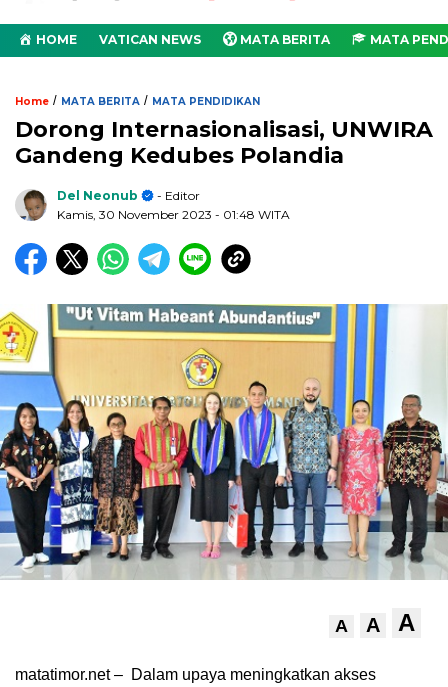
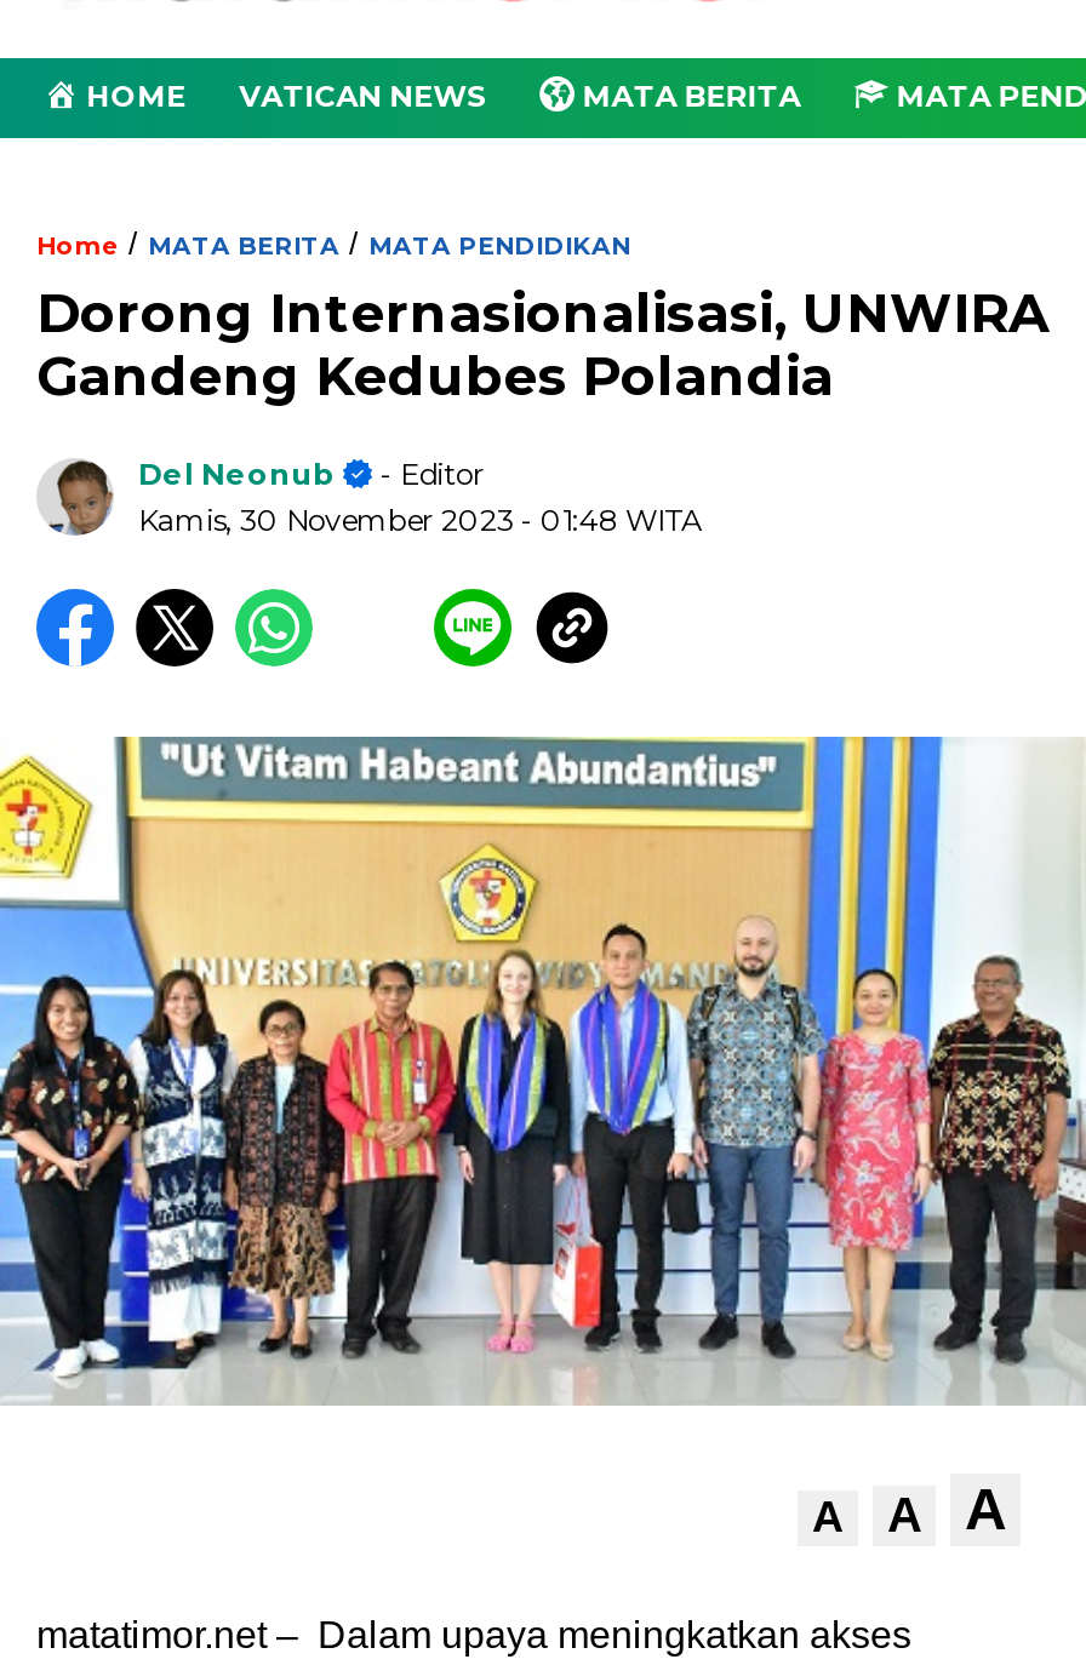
[137,242,171,276] [image] -> none

